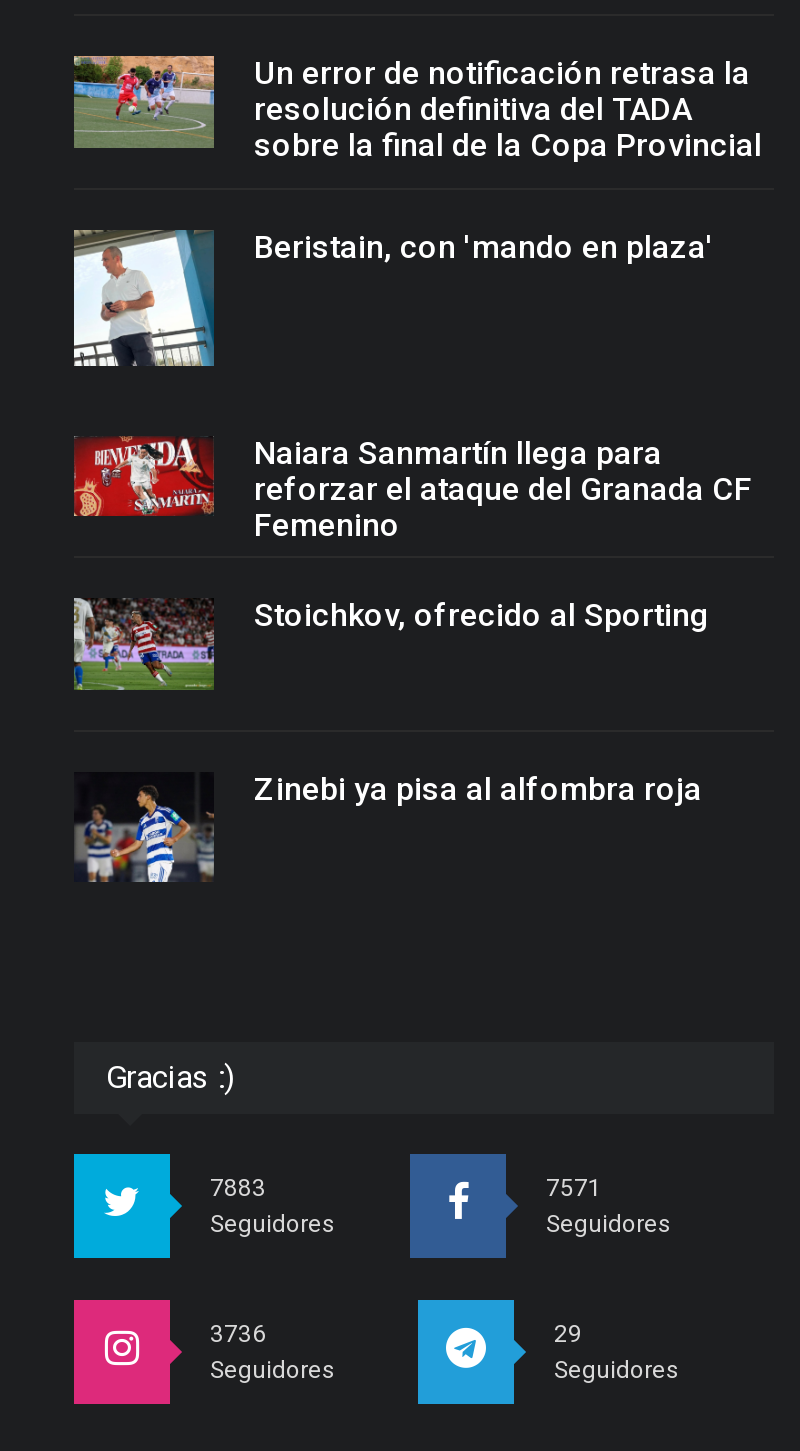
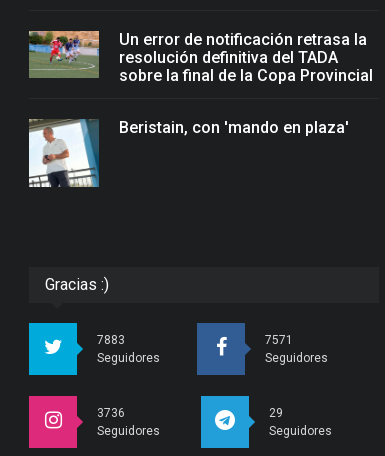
[72,435,752,633] [image] | Naiara Sanmartín llega para | reforzar el ataque del Granada CF | Femenino | Stoichkov, ofrecido al Sporting -> none
[74,599,216,691] [image] -> none
[74,770,702,883] [image] | Zinebi ya pisa al alfombra roja -> none

